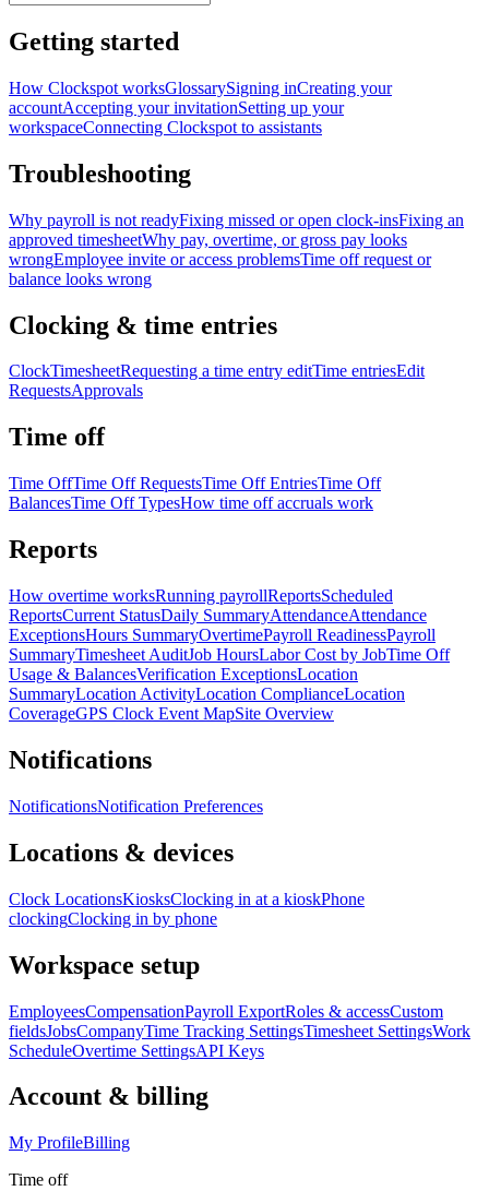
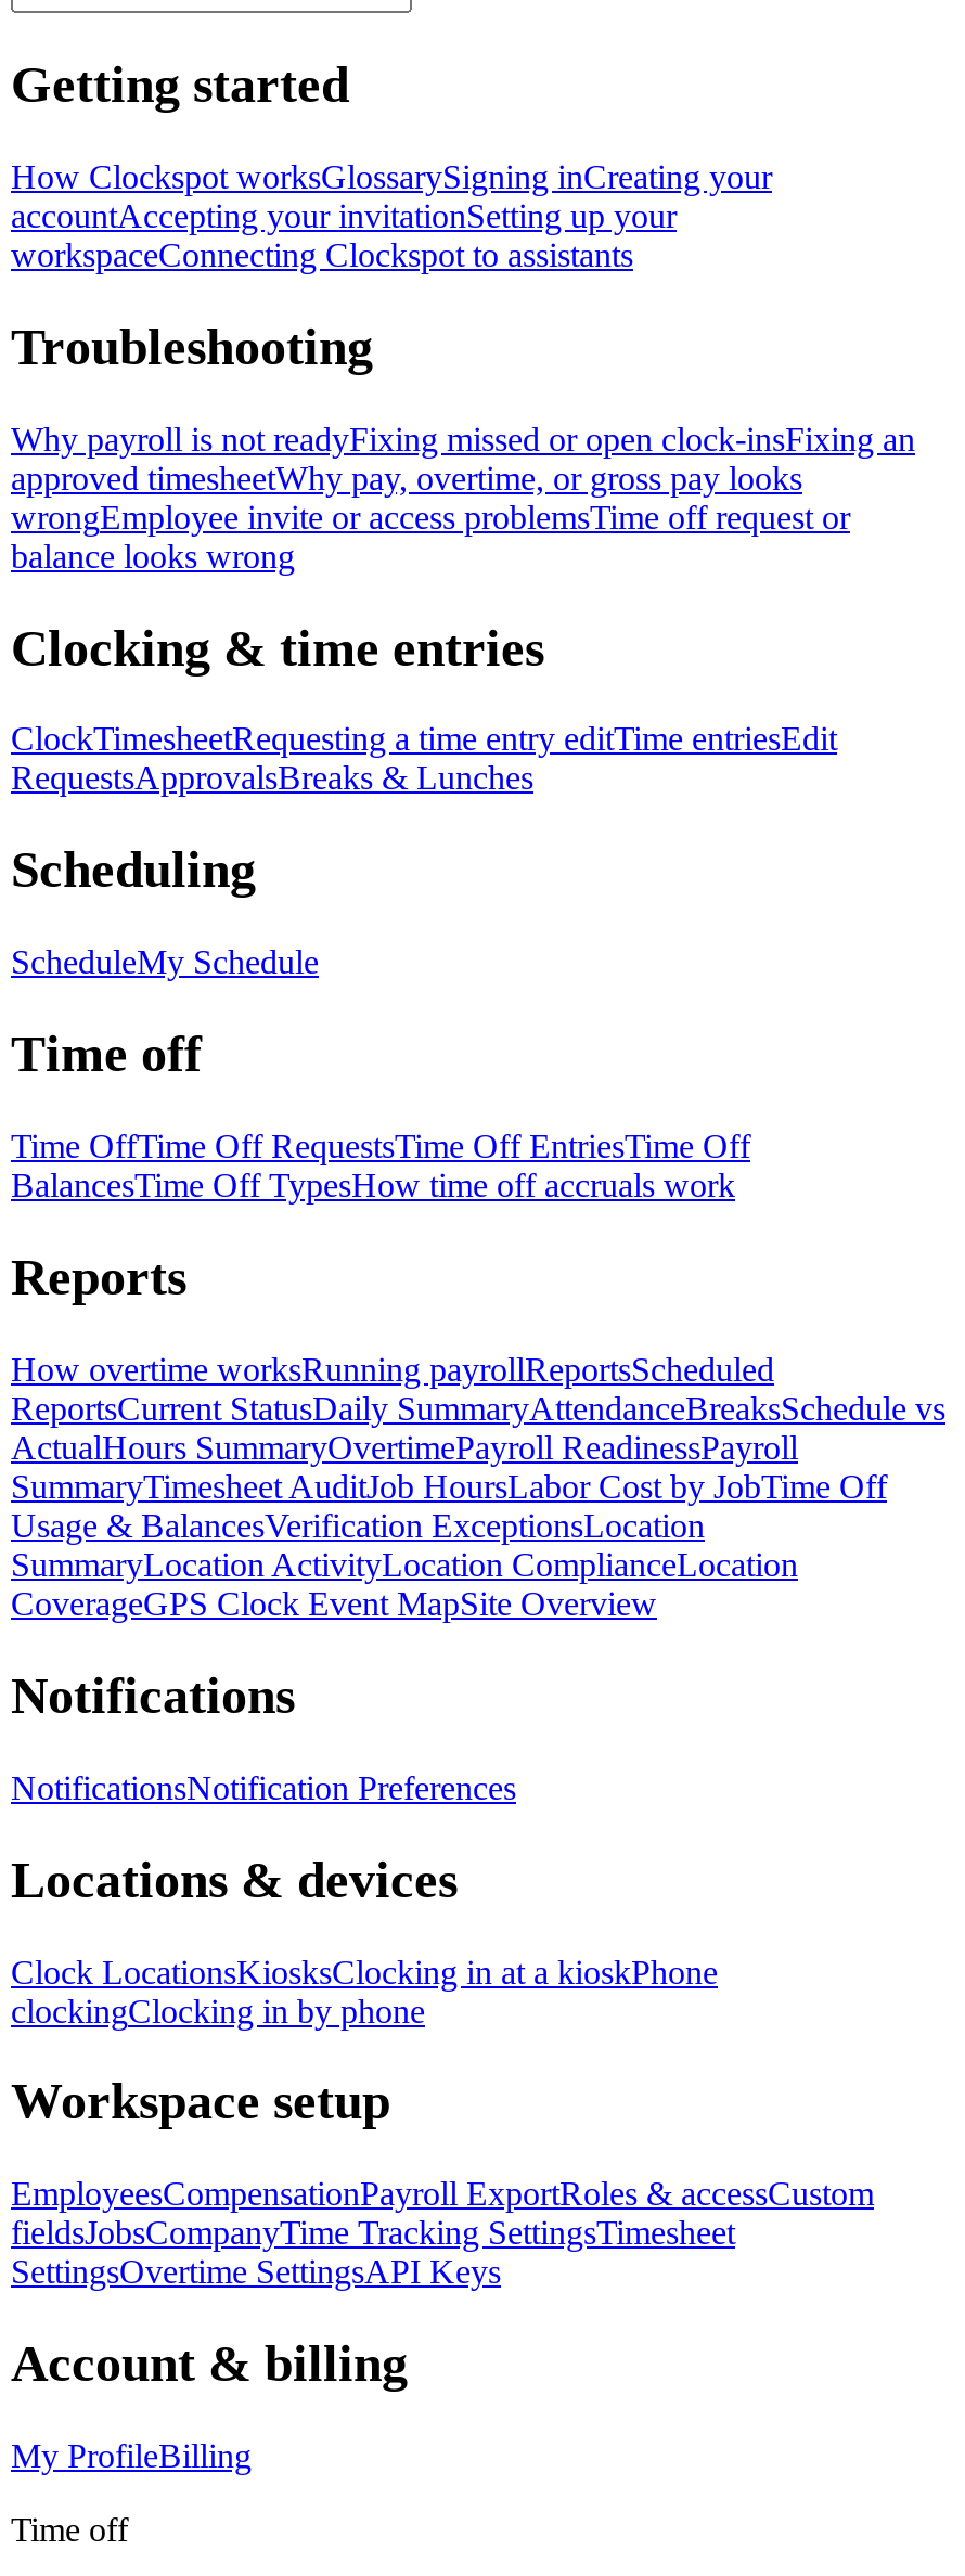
[9,381,143,400] RequestsApprovals -> [11,760,533,981] RequestsApprovalsBreaks & Lunches | Scheduling | ScheduleMy Schedule
[9,606,436,644] ReportsCurrent StatusDaily SummaryAttendanceAttendance | ExceptionsHours SummaryOvertimePayroll ReadinessPayroll -> [11,1390,945,1466] ReportsCurrent StatusDaily SummaryAttendanceBreaksSchedule vs | ActualHours SummaryOvertimePayroll ReadinessPayroll
[9,1021,470,1059] fieldsJobsCompanyTime Tracking SettingsTimesheet SettingsWork | ScheduleOvertime SettingsAPI Keys -> [11,2215,735,2290] fieldsJobsCompanyTime Tracking SettingsTimesheet | SettingsOvertime SettingsAPI Keys

